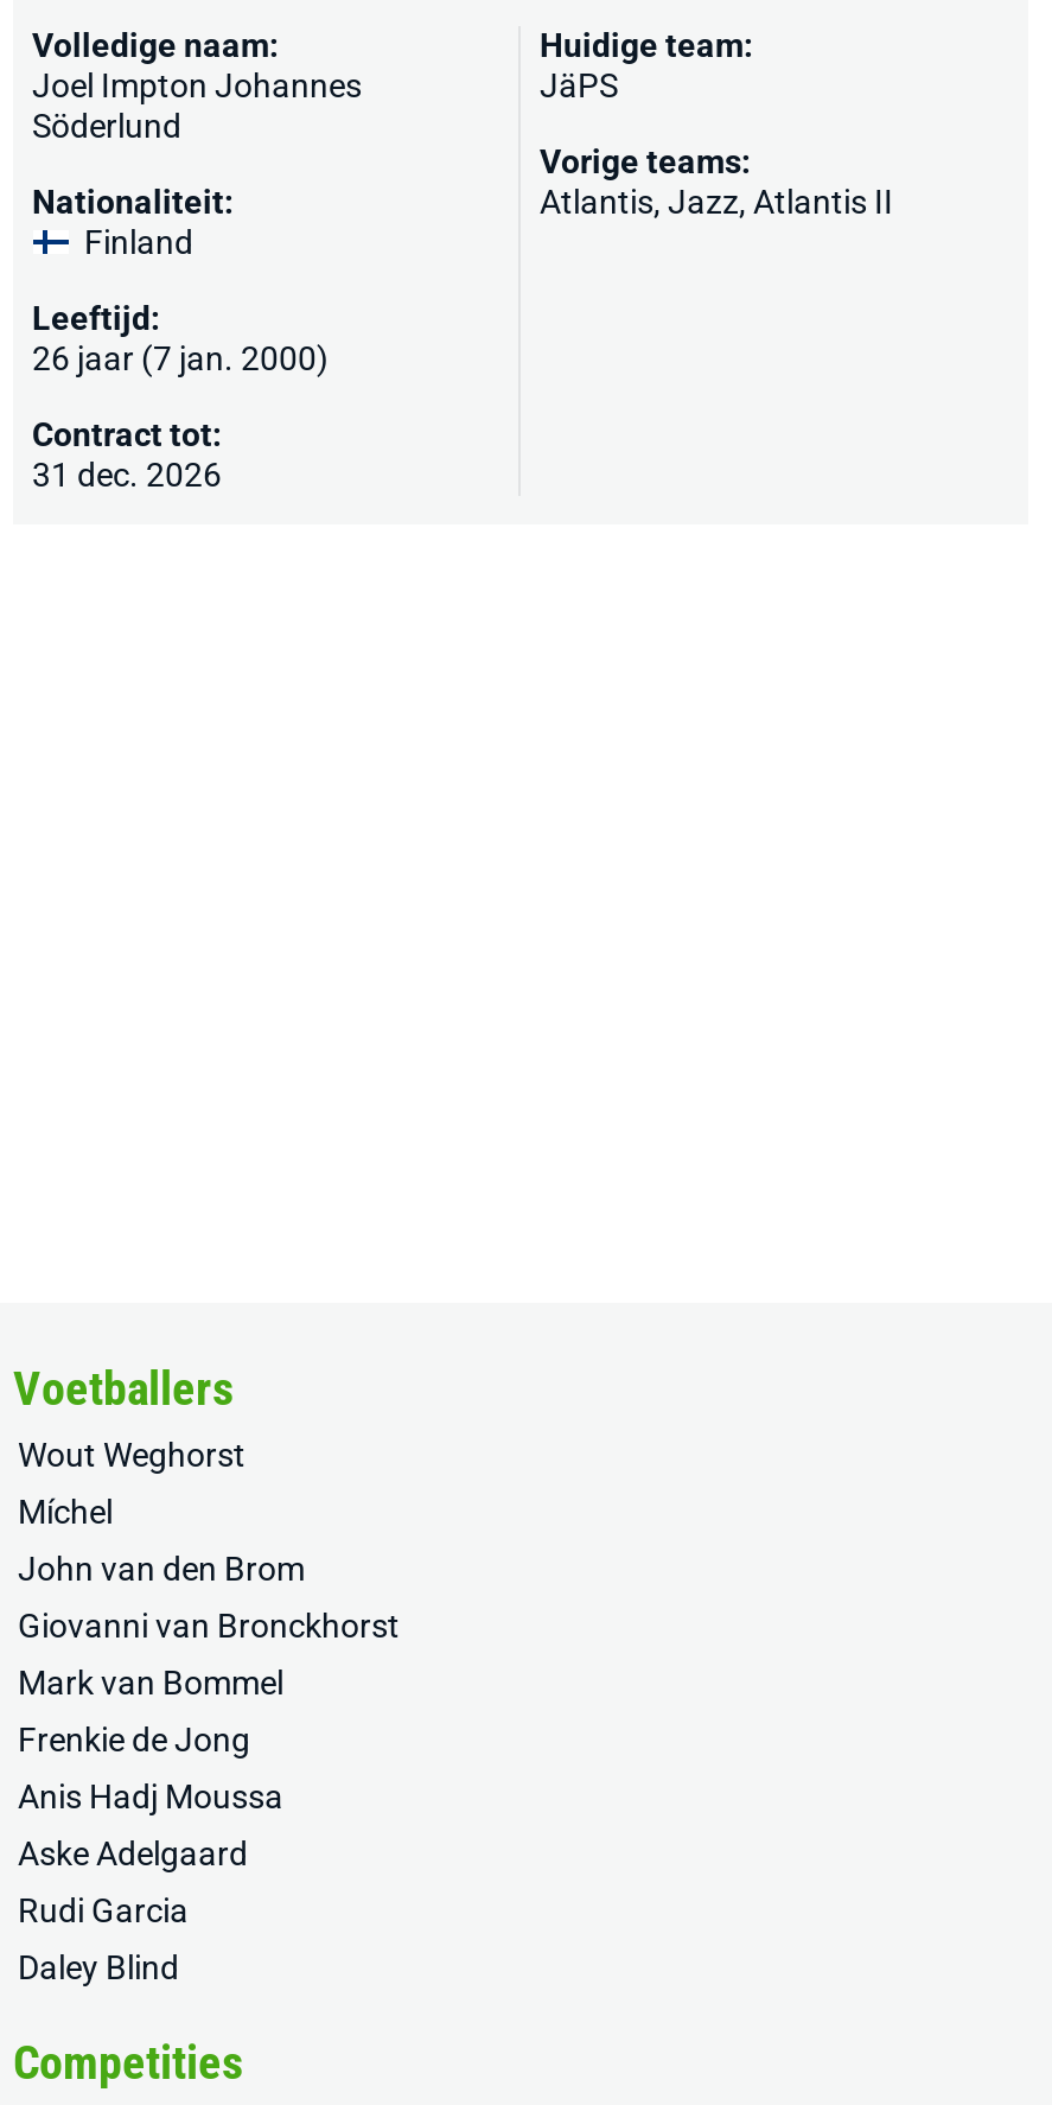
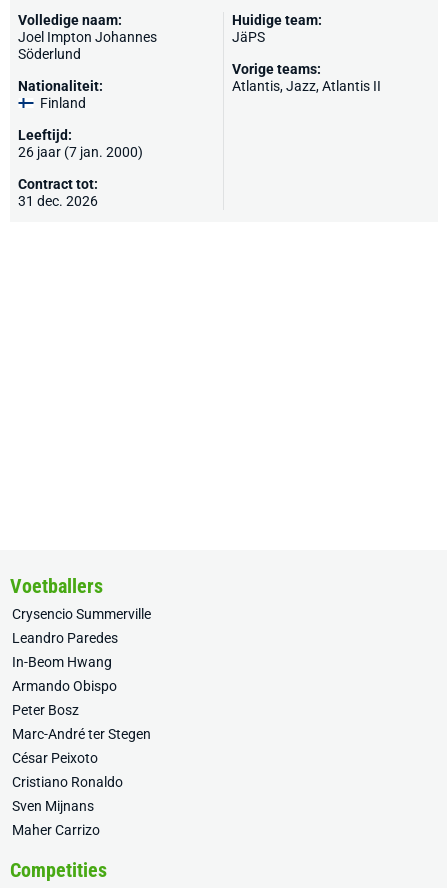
[18,1436,246,1474] Wout Weghorst -> [12,606,151,622] Crysencio Summerville
[18,1493,113,1531] Míchel -> [12,630,118,646] Leandro Paredes
[18,1550,305,1588] John van den Brom -> [12,654,112,670] In-Beom Hwang
[18,1607,400,1645] Giovanni van Bronckhorst -> [12,678,117,694] Armando Obispo
[18,1664,283,1702] Mark van Bommel -> [12,702,79,718] Peter Bosz
[18,1721,250,1759] Frenkie de Jong -> [12,726,151,742] Marc-André ter Stegen
[18,1778,283,1815] Anis Hadj Moussa -> [12,750,98,766] César Peixoto
[18,1834,248,1872] Aske Adelgaard -> [12,774,123,790] Cristiano Ronaldo
[18,1891,189,1929] Rudi Garcia -> [12,798,94,814] Sven Mijnans
[18,1948,179,1986] Daley Blind -> [12,822,100,838] Maher Carrizo

